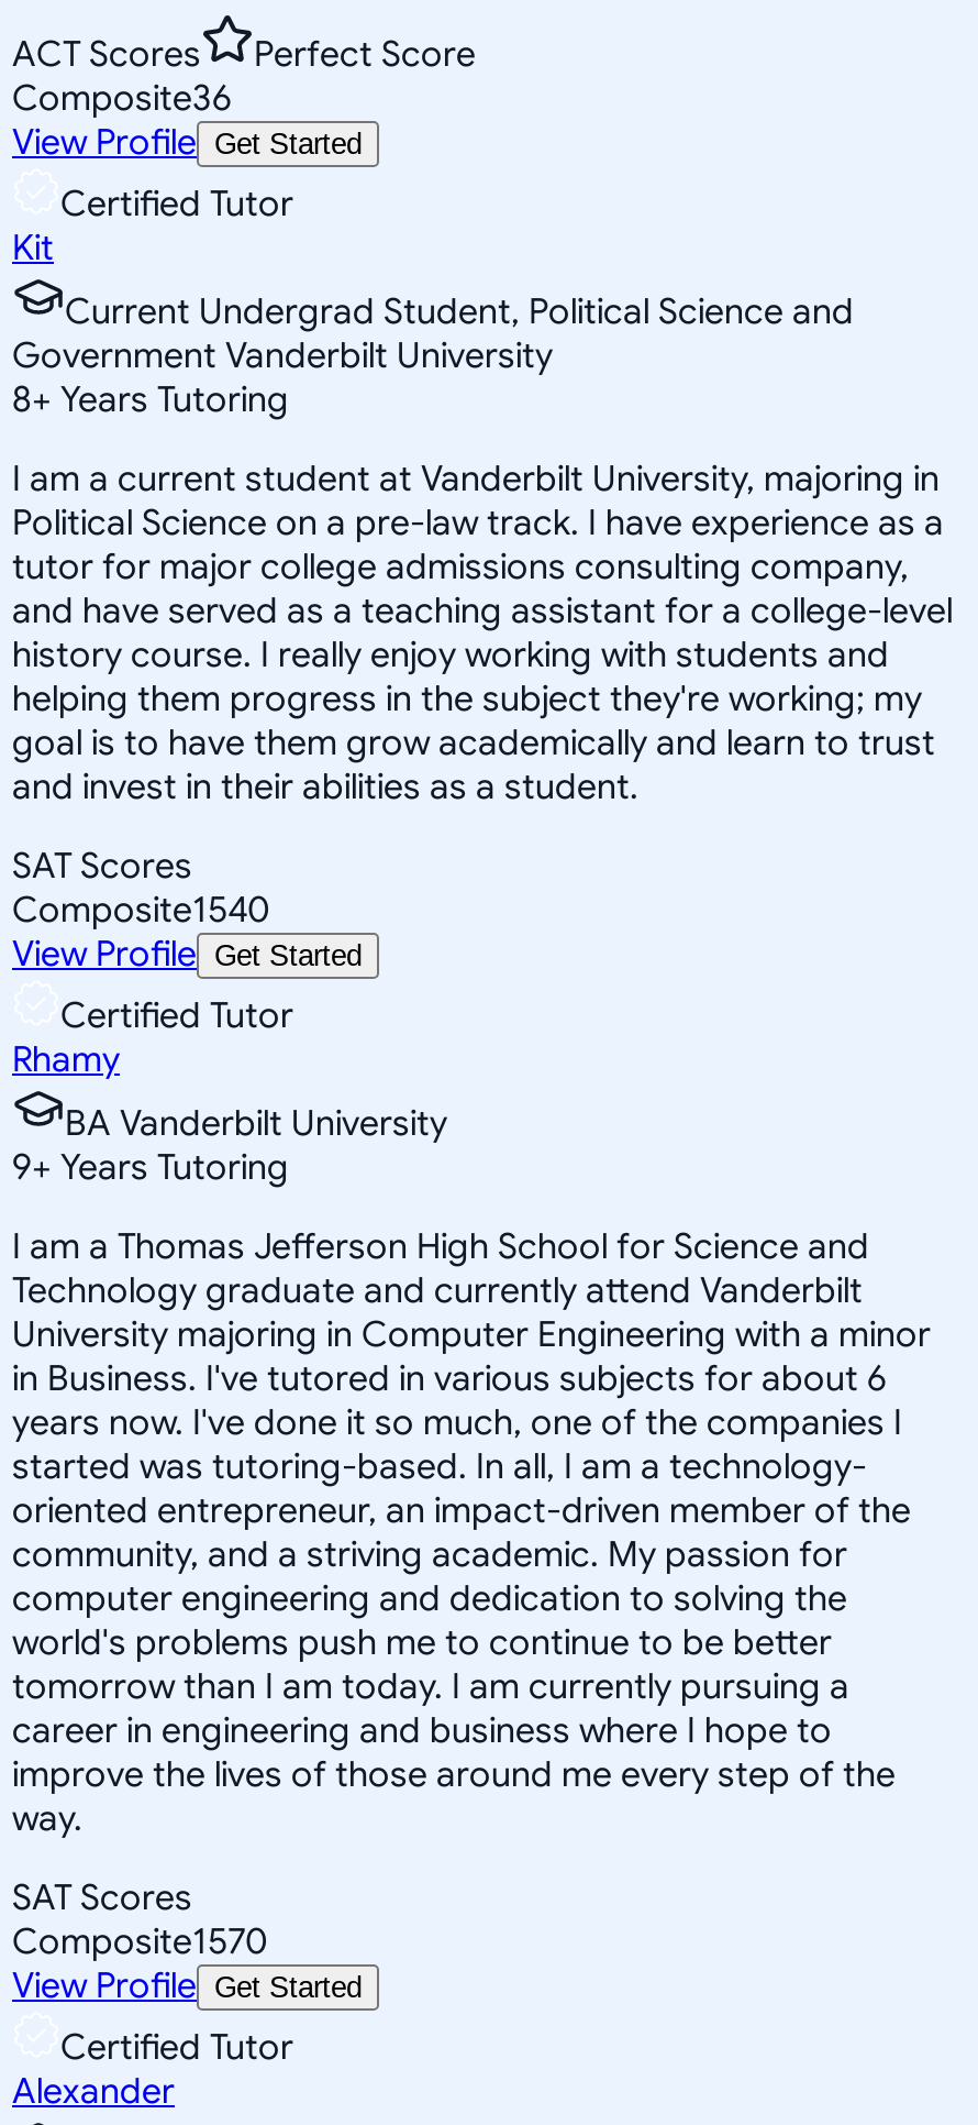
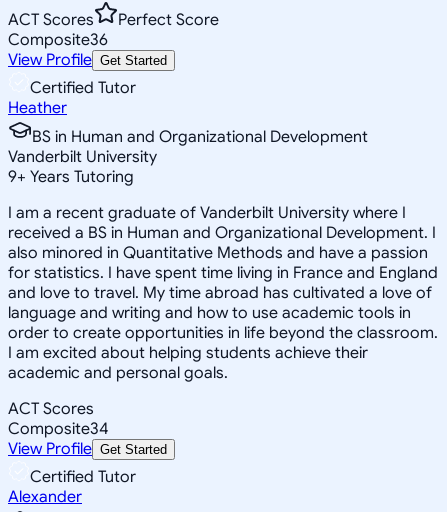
[12,226,953,1145] Kit | Current Undergrad Student, Political Science and | Government Vanderbilt University | 8+ Years Tutoring | I am a current student at Vanderbilt University, majoring in | Political Science on a pre-law track. I have experience as a | tutor for major college admissions consulting company, | and have served as a teaching assistant for a college-level | history course. I really enjoy working with students and | helping them progress in the subject they're working; my | goal is to have them grow academically and learn to trust | and invest in their abilities as a student. | SAT Scores | Composite1540 | View Profile Get Started | Certified Tutor | Rhamy | BA Vanderbilt University -> [8,98,368,167] Heather | BS in Human and Organizational Development | Vanderbilt University
[12,1224,931,1840] I am a Thomas Jefferson High School for Science and | Technology graduate and currently attend Vanderbilt | University majoring in Computer Engineering with a minor | in Business. I've tutored in various subjects for about 6 | years now. I've done it so much, one of the companies I | started was tutoring-based. In all, I am a technology- | oriented entrepreneur, an impact-driven member of the | community, and a striving academic. My passion for | computer engineering and dedication to solving the | world's problems push me to continue to be better | tomorrow than I am today. I am currently pursuing a | career in engineering and business where I hope to | improve the lives of those around me every step of the | way. -> [8,203,438,383] I am a recent graduate of Vanderbilt University where I | received a BS in Human and Organizational Development. I | also minored in Quantitative Methods and have a passion | for statistics. I have spent time living in France and England | and love to travel. My time abroad has cultivated a love of | language and writing and how to use academic tools in | order to create opportunities in life beyond the classroom. | I am excited about helping students achieve their | academic and personal goals.
[12,1876,267,1964] SAT Scores | Composite1570 -> [8,399,108,439] ACT Scores | Composite34

